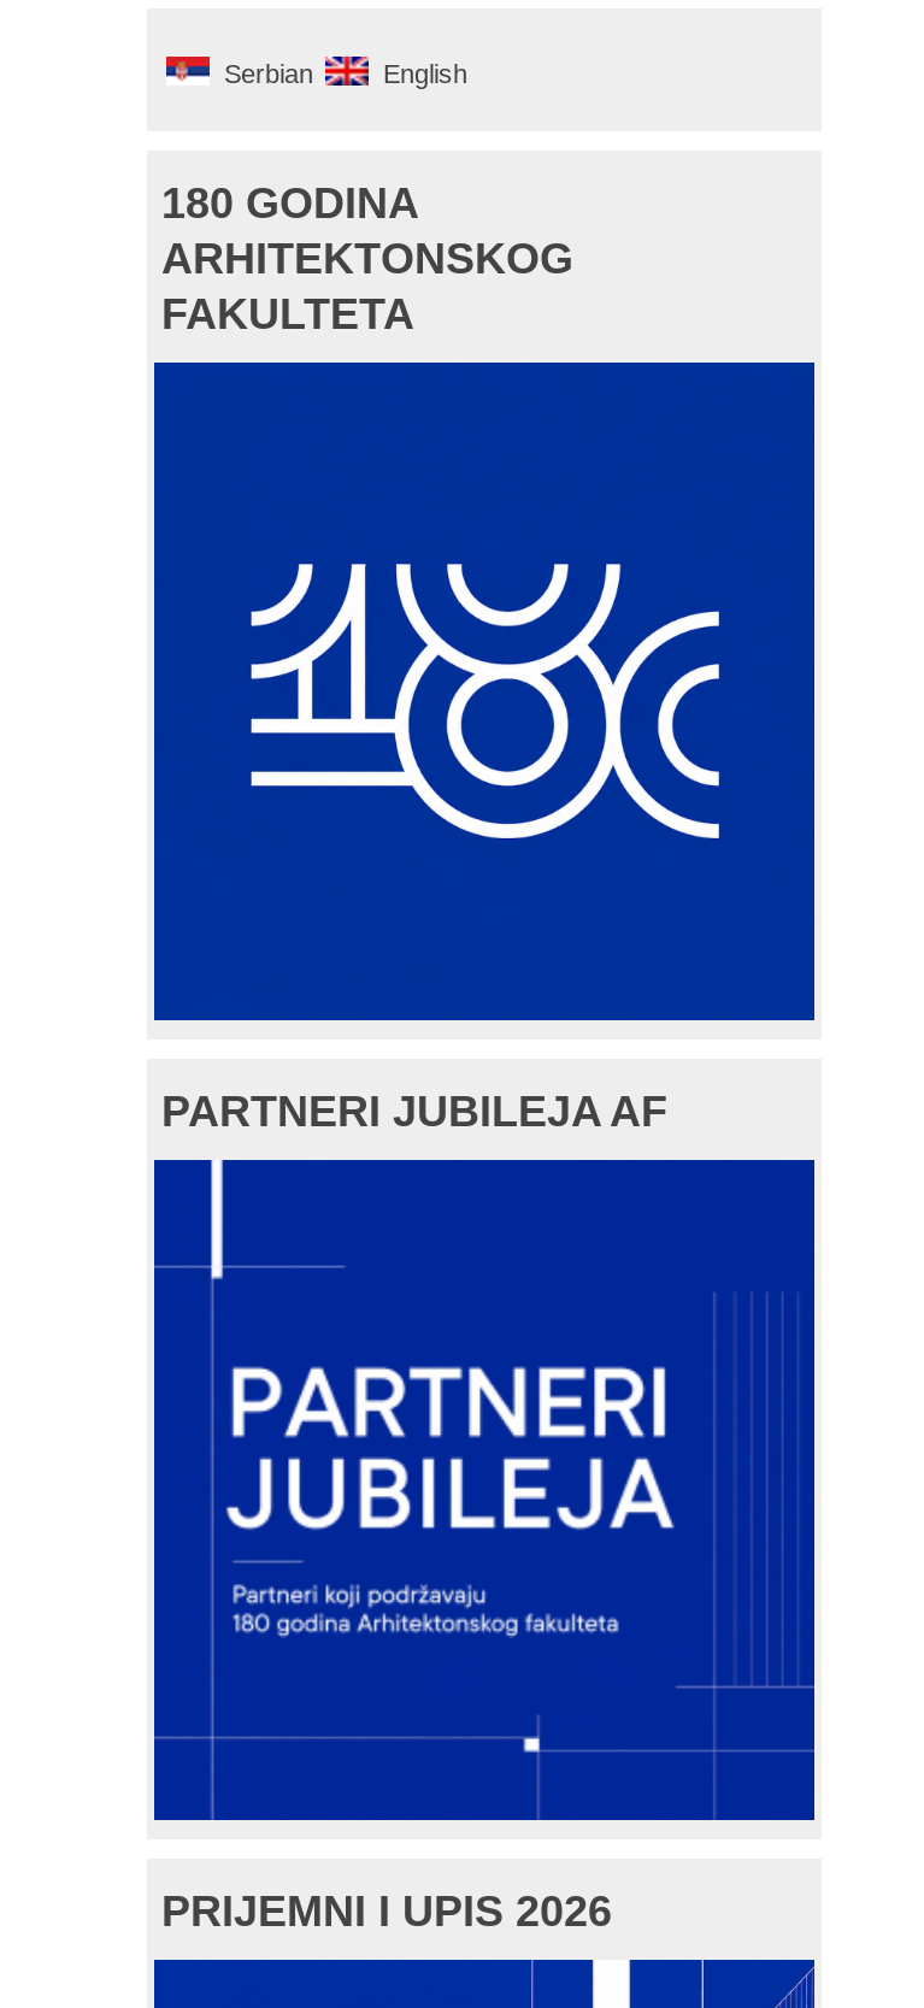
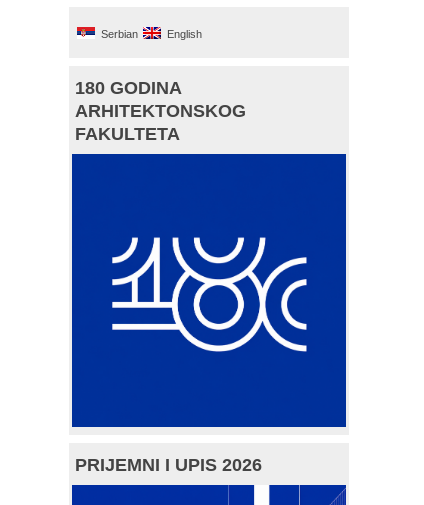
[161,1088,667,1136] PARTNERI JUBILEJA AF -> none
[205,1162,672,1813] [image] -> none

